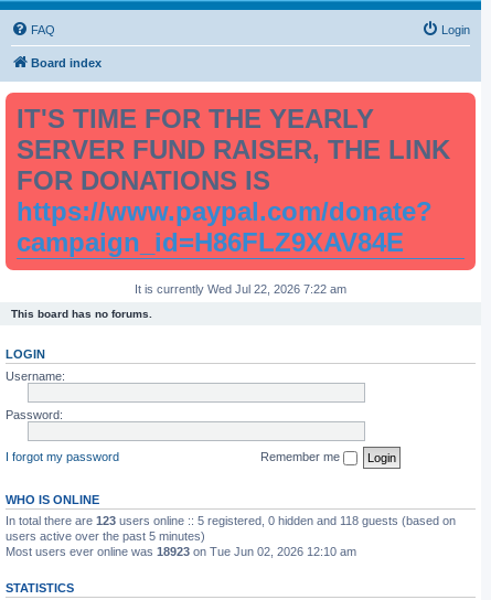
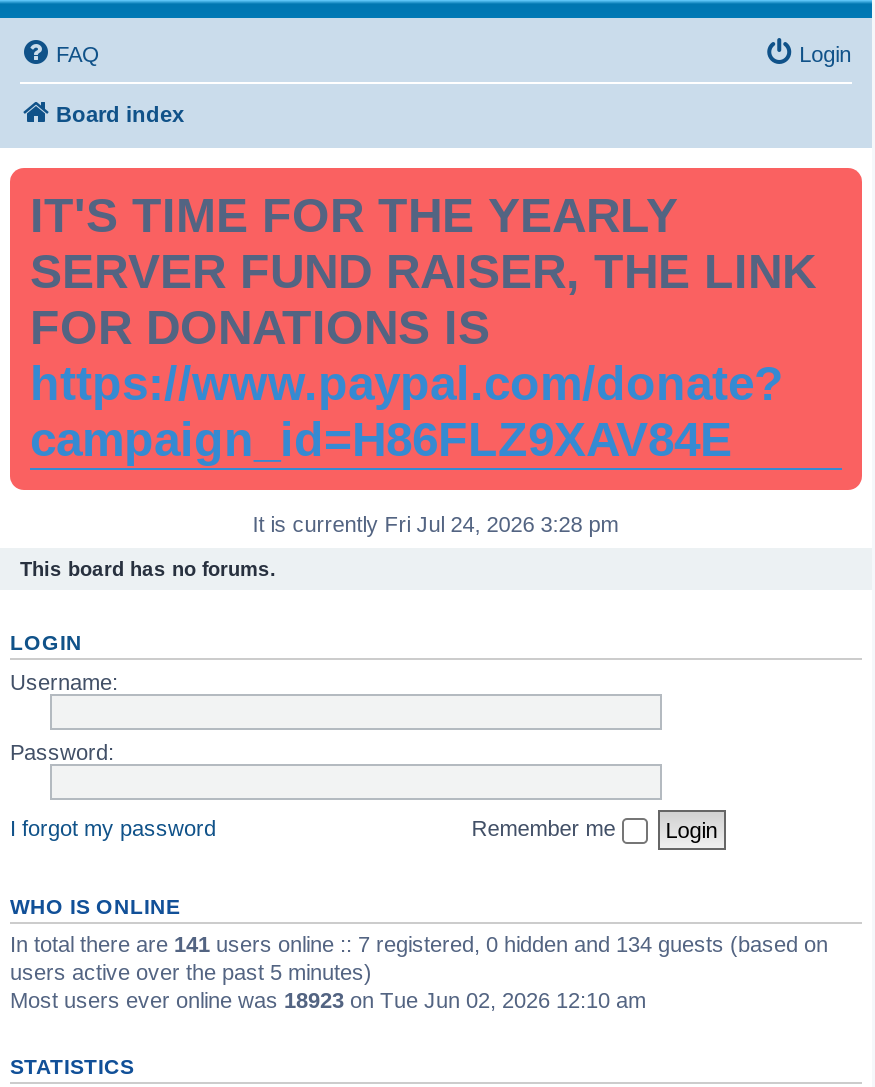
[134,282,346,296] It is currently Wed Jul 22, 2026 7:22 am -> [253,512,619,536] It is currently Fri Jul 24, 2026 3:28 pm
[6,513,456,527] In total there are 123 users online :: 5 registered, 0 hidden and 118 guests (based on -> [10,931,828,955] In total there are 141 users online :: 7 registered, 0 hidden and 134 guests (based on

